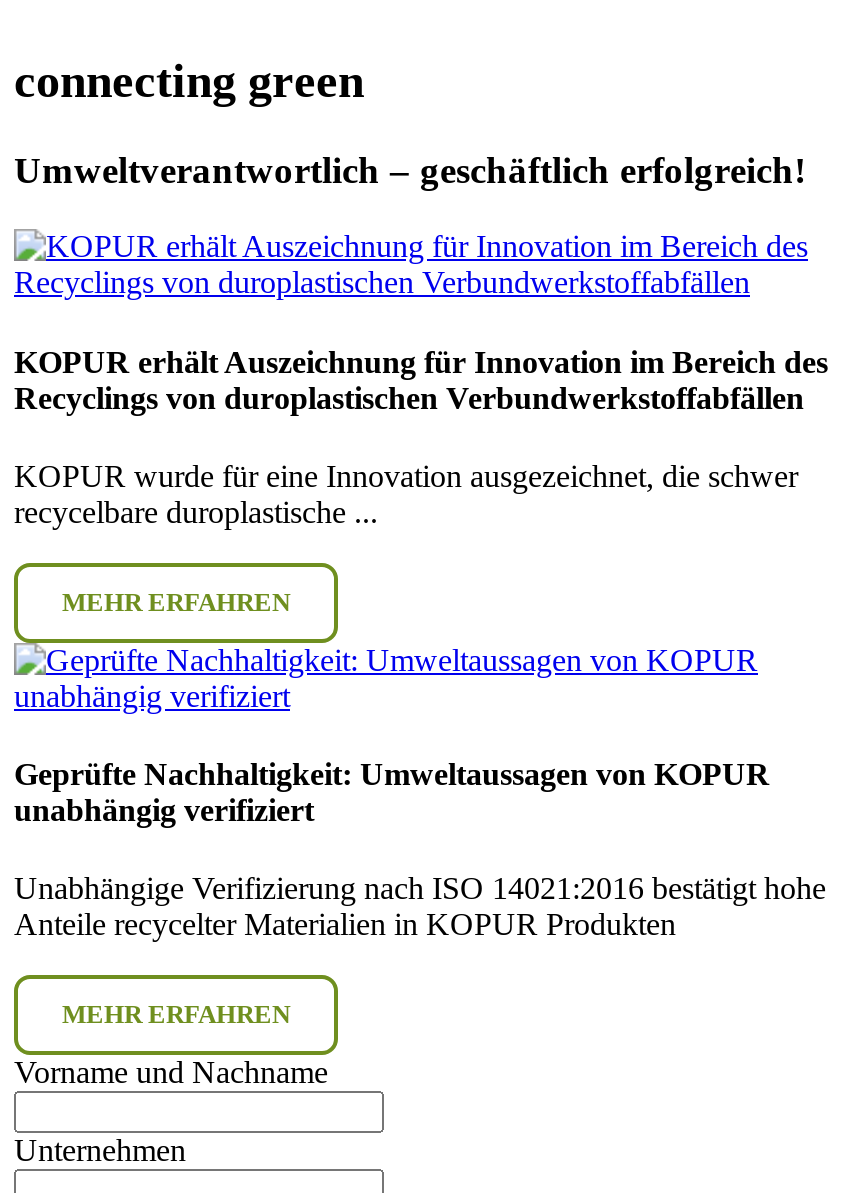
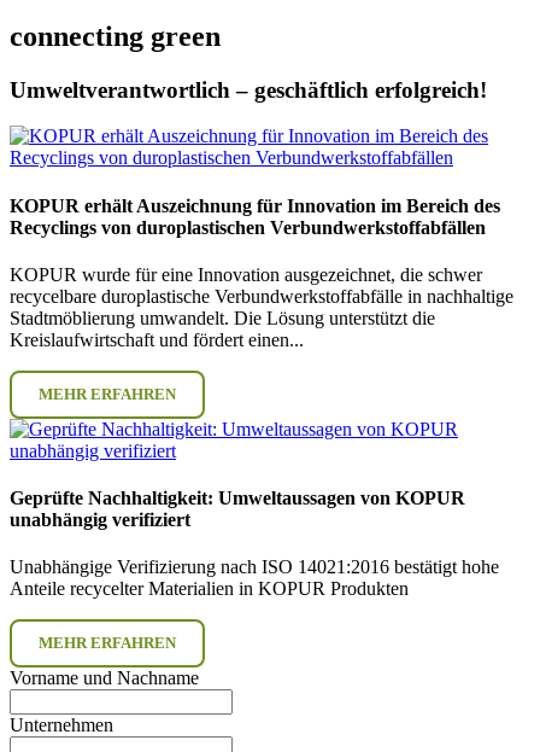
[14,495,378,529] recycelbare duroplastische ... -> [10,286,513,350] recycelbare duroplastische Verbundwerkstoffabfälle in nachhaltige | Stadtmöblierung umwandelt. Die Lösung unterstützt die | Kreislaufwirtschaft und fördert einen...

